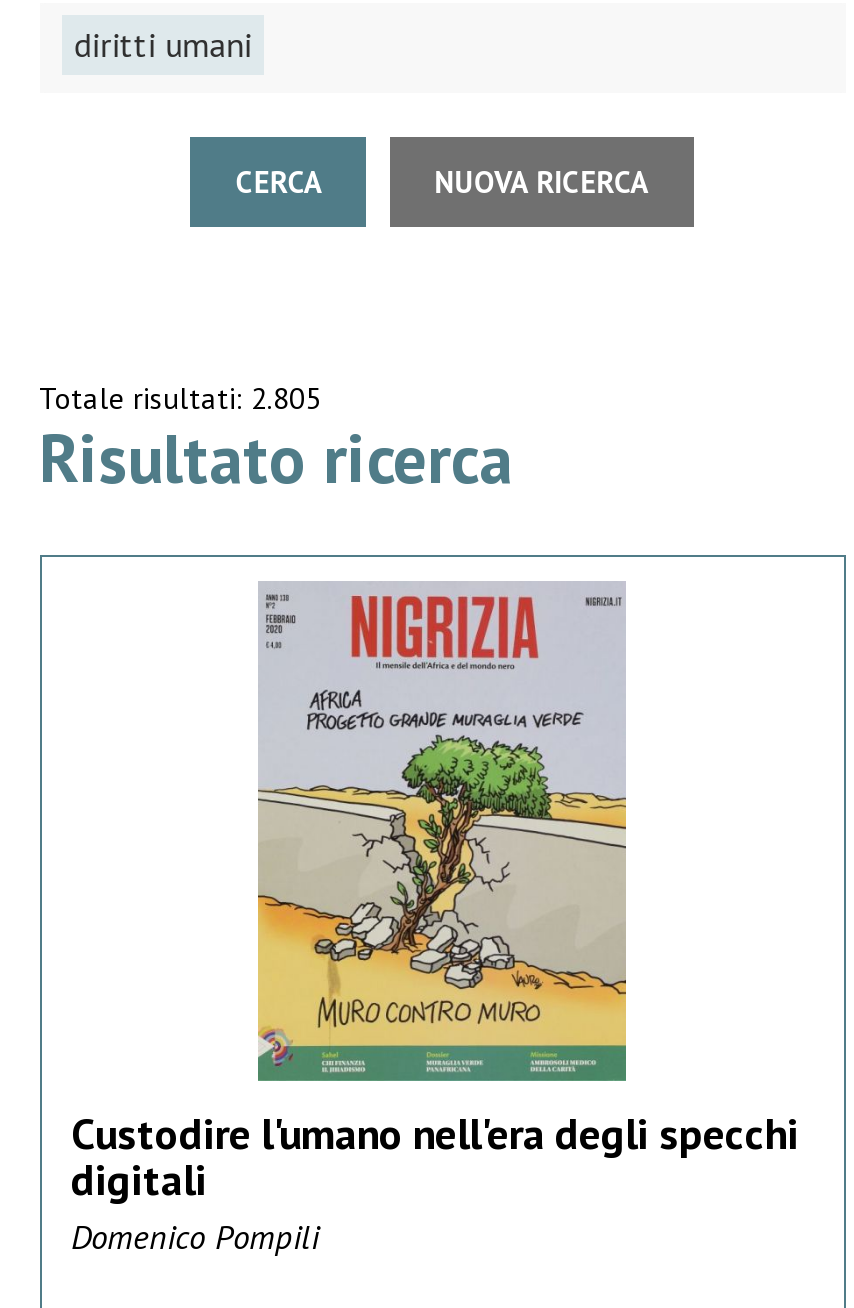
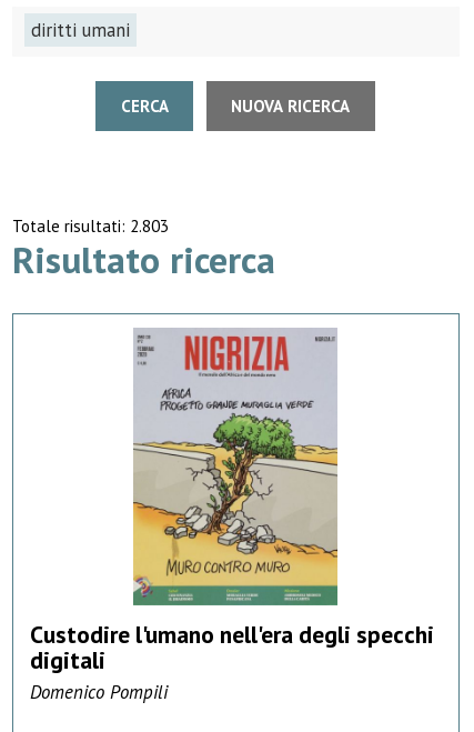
[39,380,321,418] Totale risultati: 2.805 -> [12,216,168,237] Totale risultati: 2.803

